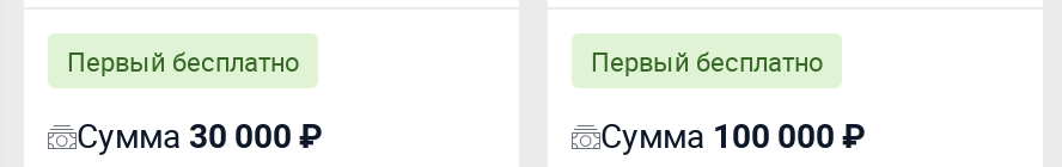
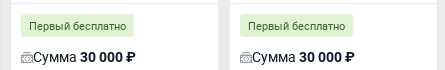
[600,112,866,157] Сумма 100 000 ₽ -> [252,47,355,66] Сумма 30 000 ₽

